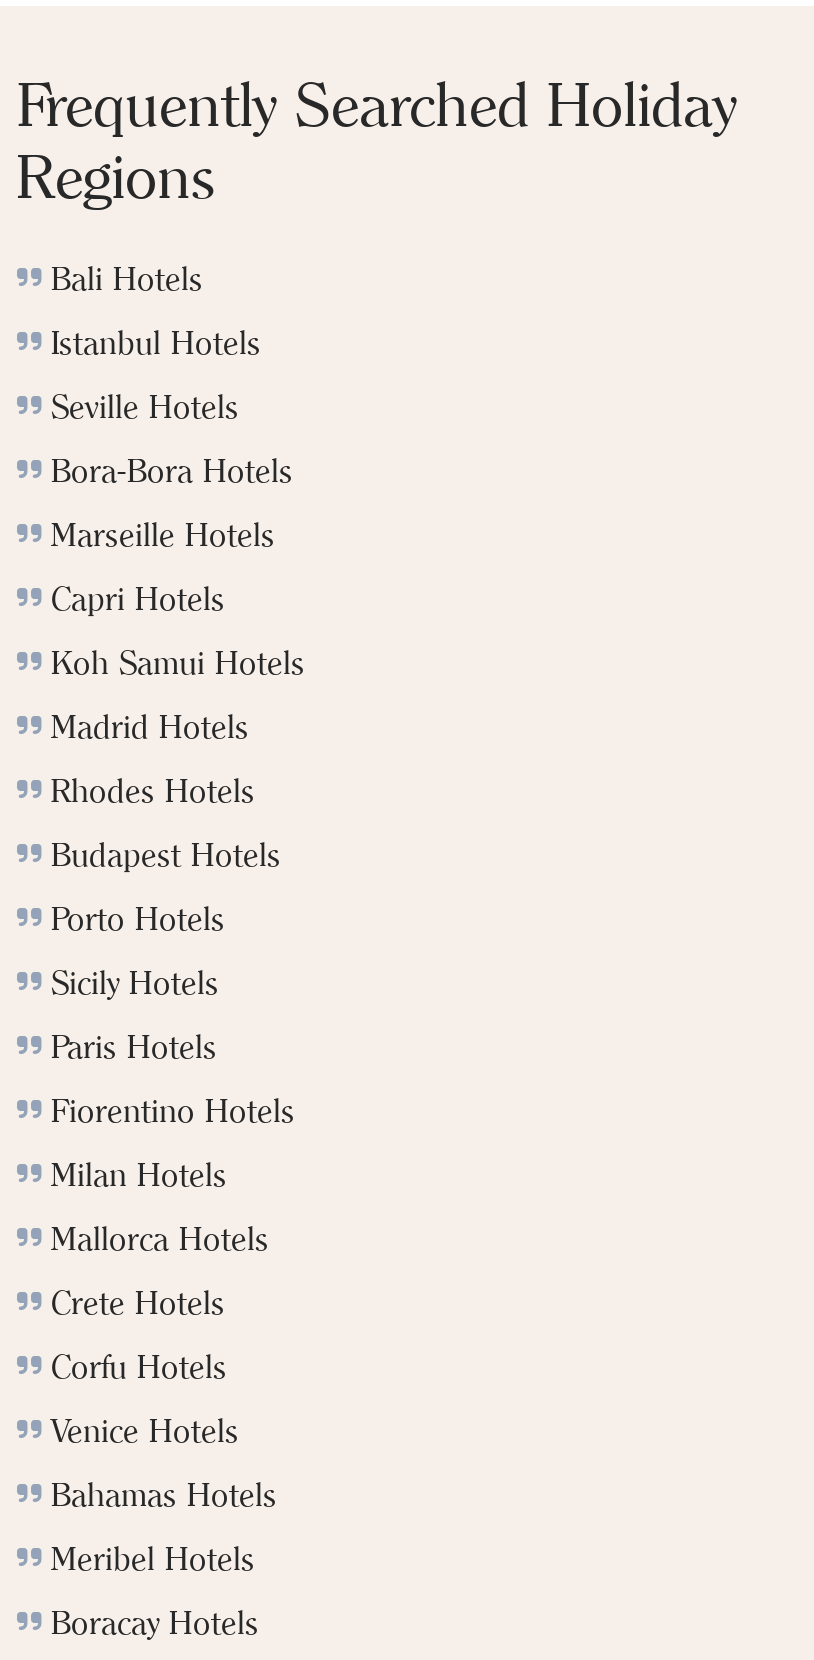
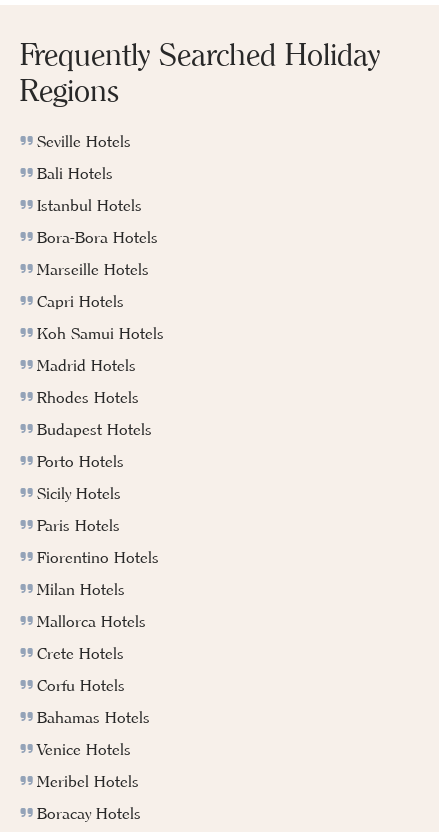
moved [51,259,261,363] -> [37,163,142,215]: Bali Hotels | Istanbul Hotels
moved [51,387,239,427] -> [37,131,131,151]: Seville Hotels
moved [51,1411,239,1451] -> [37,739,131,759]: Venice Hotels
moved [51,1475,277,1515] -> [37,707,150,727]: Bahamas Hotels

